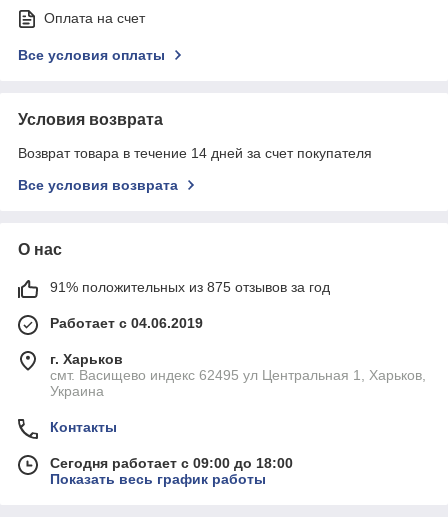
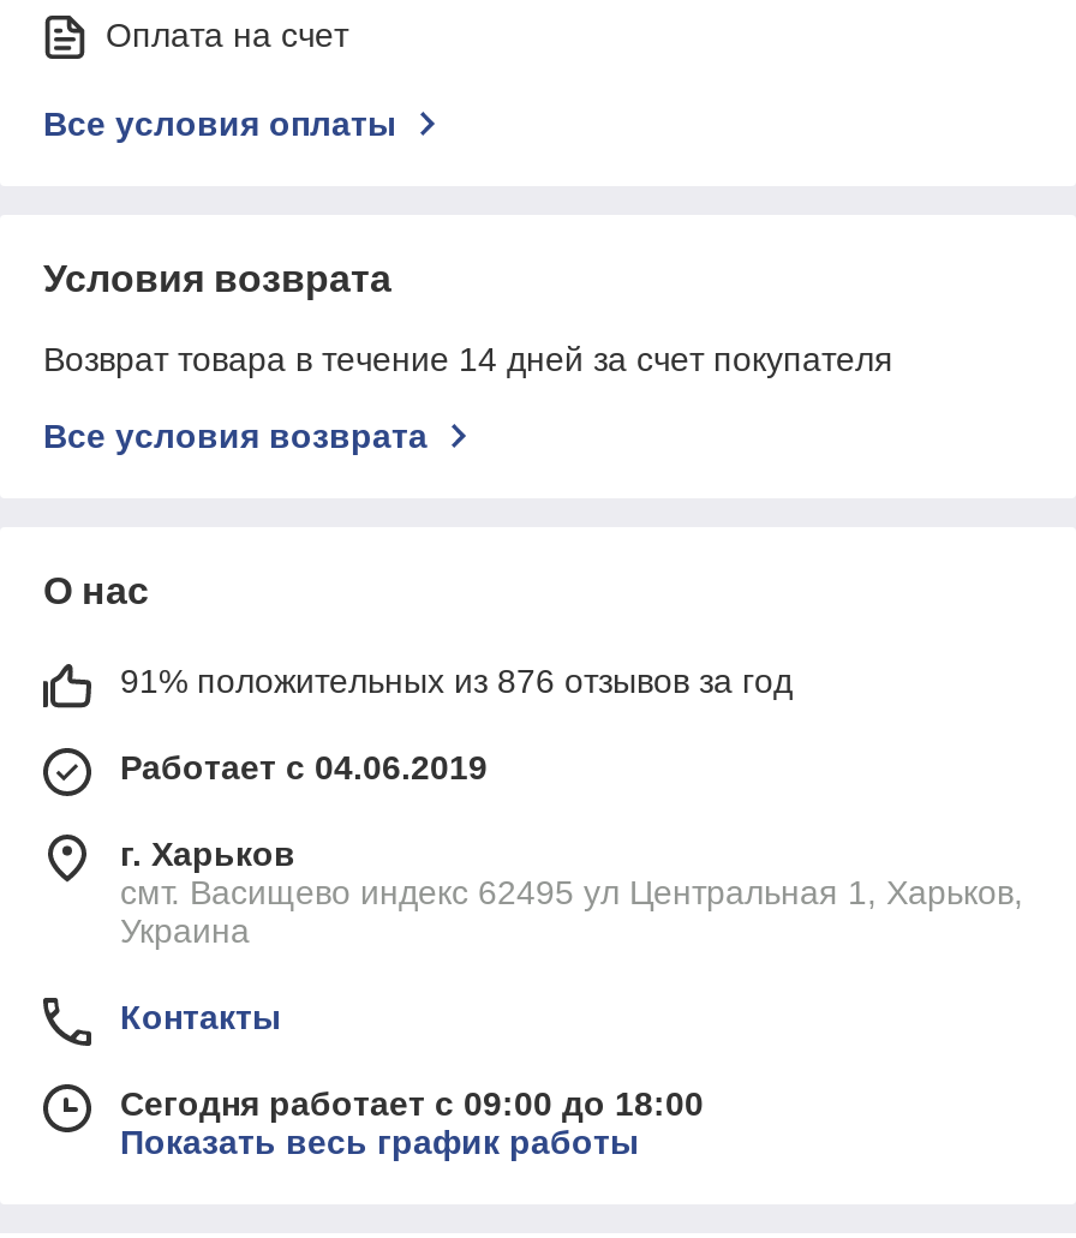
[50,279,330,295] 91% положительных из 875 отзывов за год -> [120,662,793,701] 91% положительных из 876 отзывов за год

